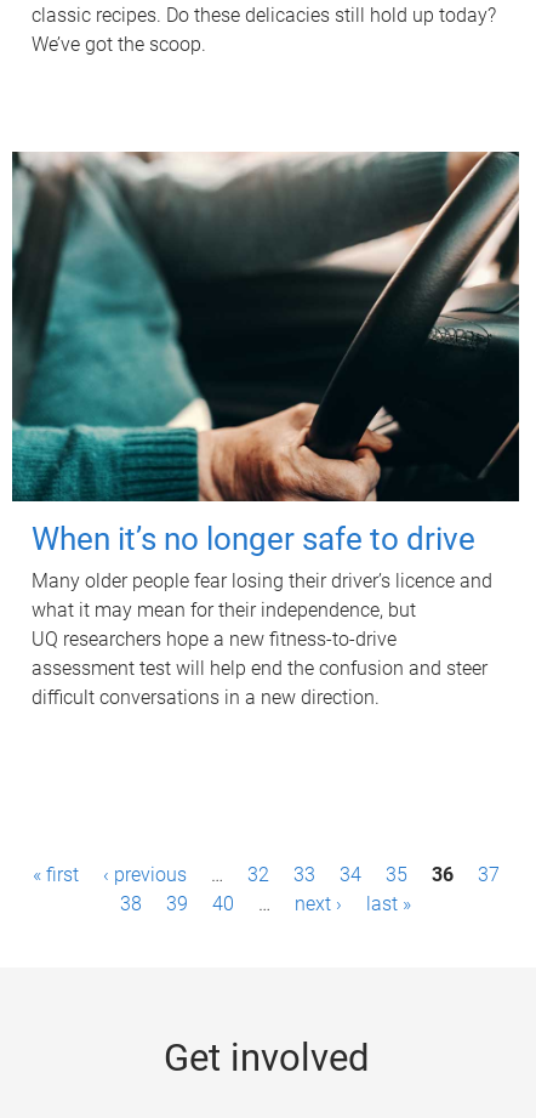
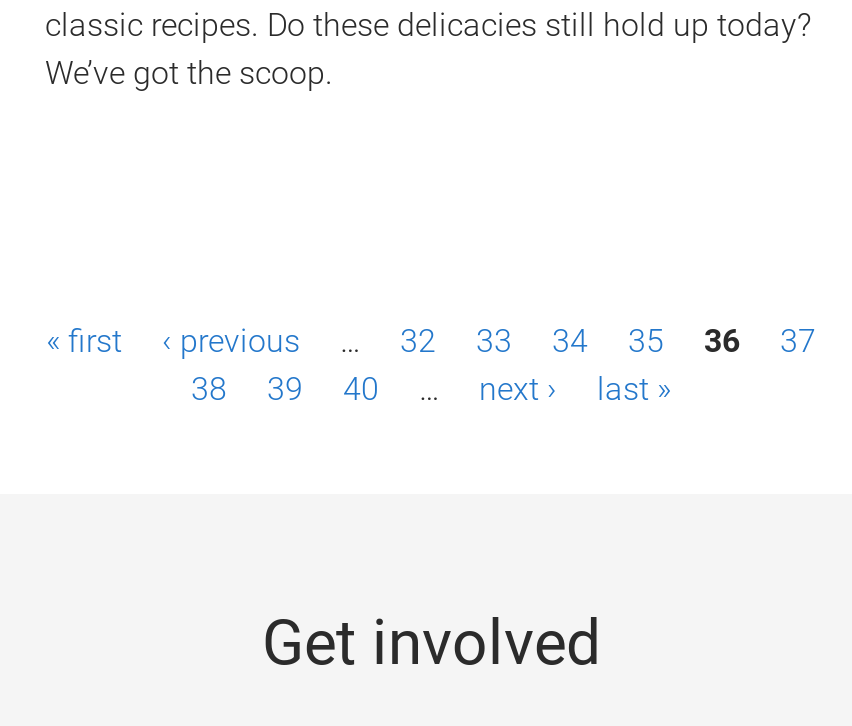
[11,151,520,709] [image] | When it’s no longer safe to drive | Many older people fear losing their driver’s licence and | what it may mean for their independence, but | UQ researchers hope a new fitness-to-drive | assessment test will help end the confusion and steer | difficult conversations in a new direction. -> none

